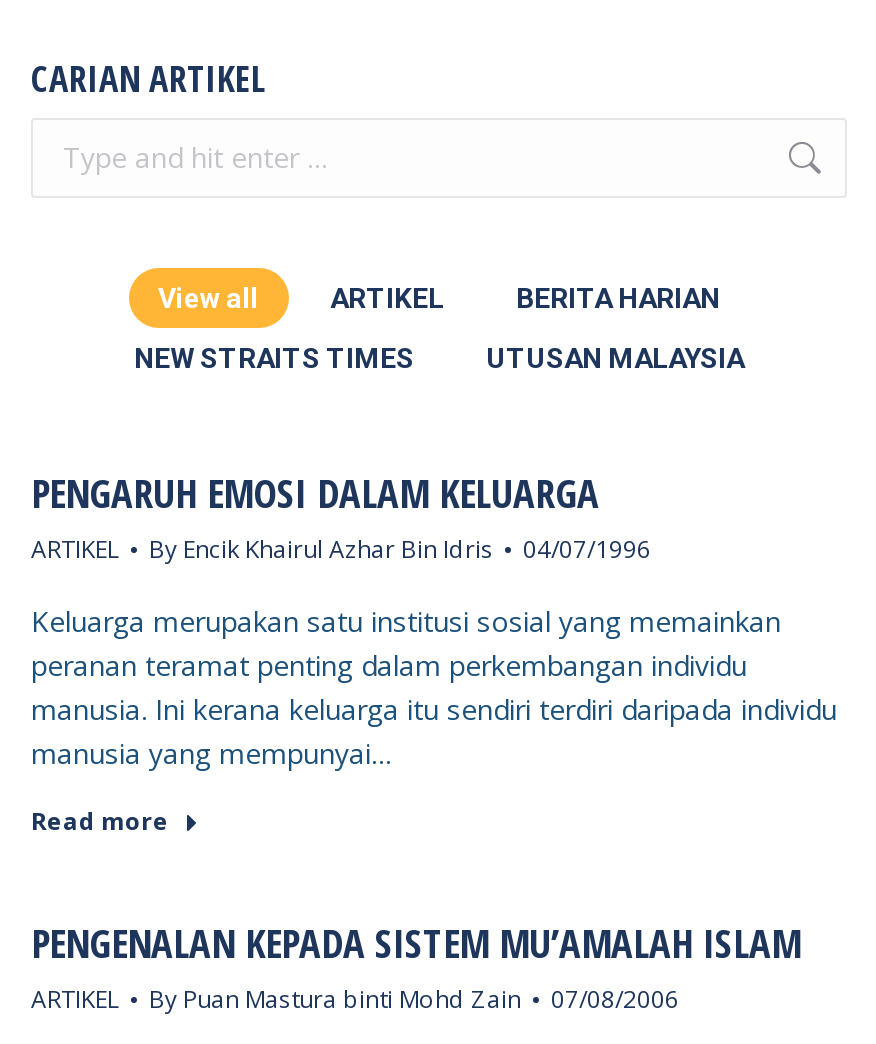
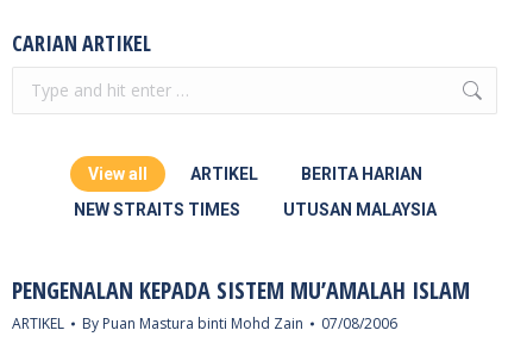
[31,466,837,838] PENGARUH EMOSI DALAM KELUARGA | ARTIKEL | By Encik Khairul Azhar Bin Idris | 04/07/1996 | Keluarga merupakan satu institusi sosial yang memainkan | peranan teramat penting dalam perkembangan individu | manusia. Ini kerana keluarga itu sendiri terdiri daripada individu | manusia yang mempunyai… | Read more -> none

